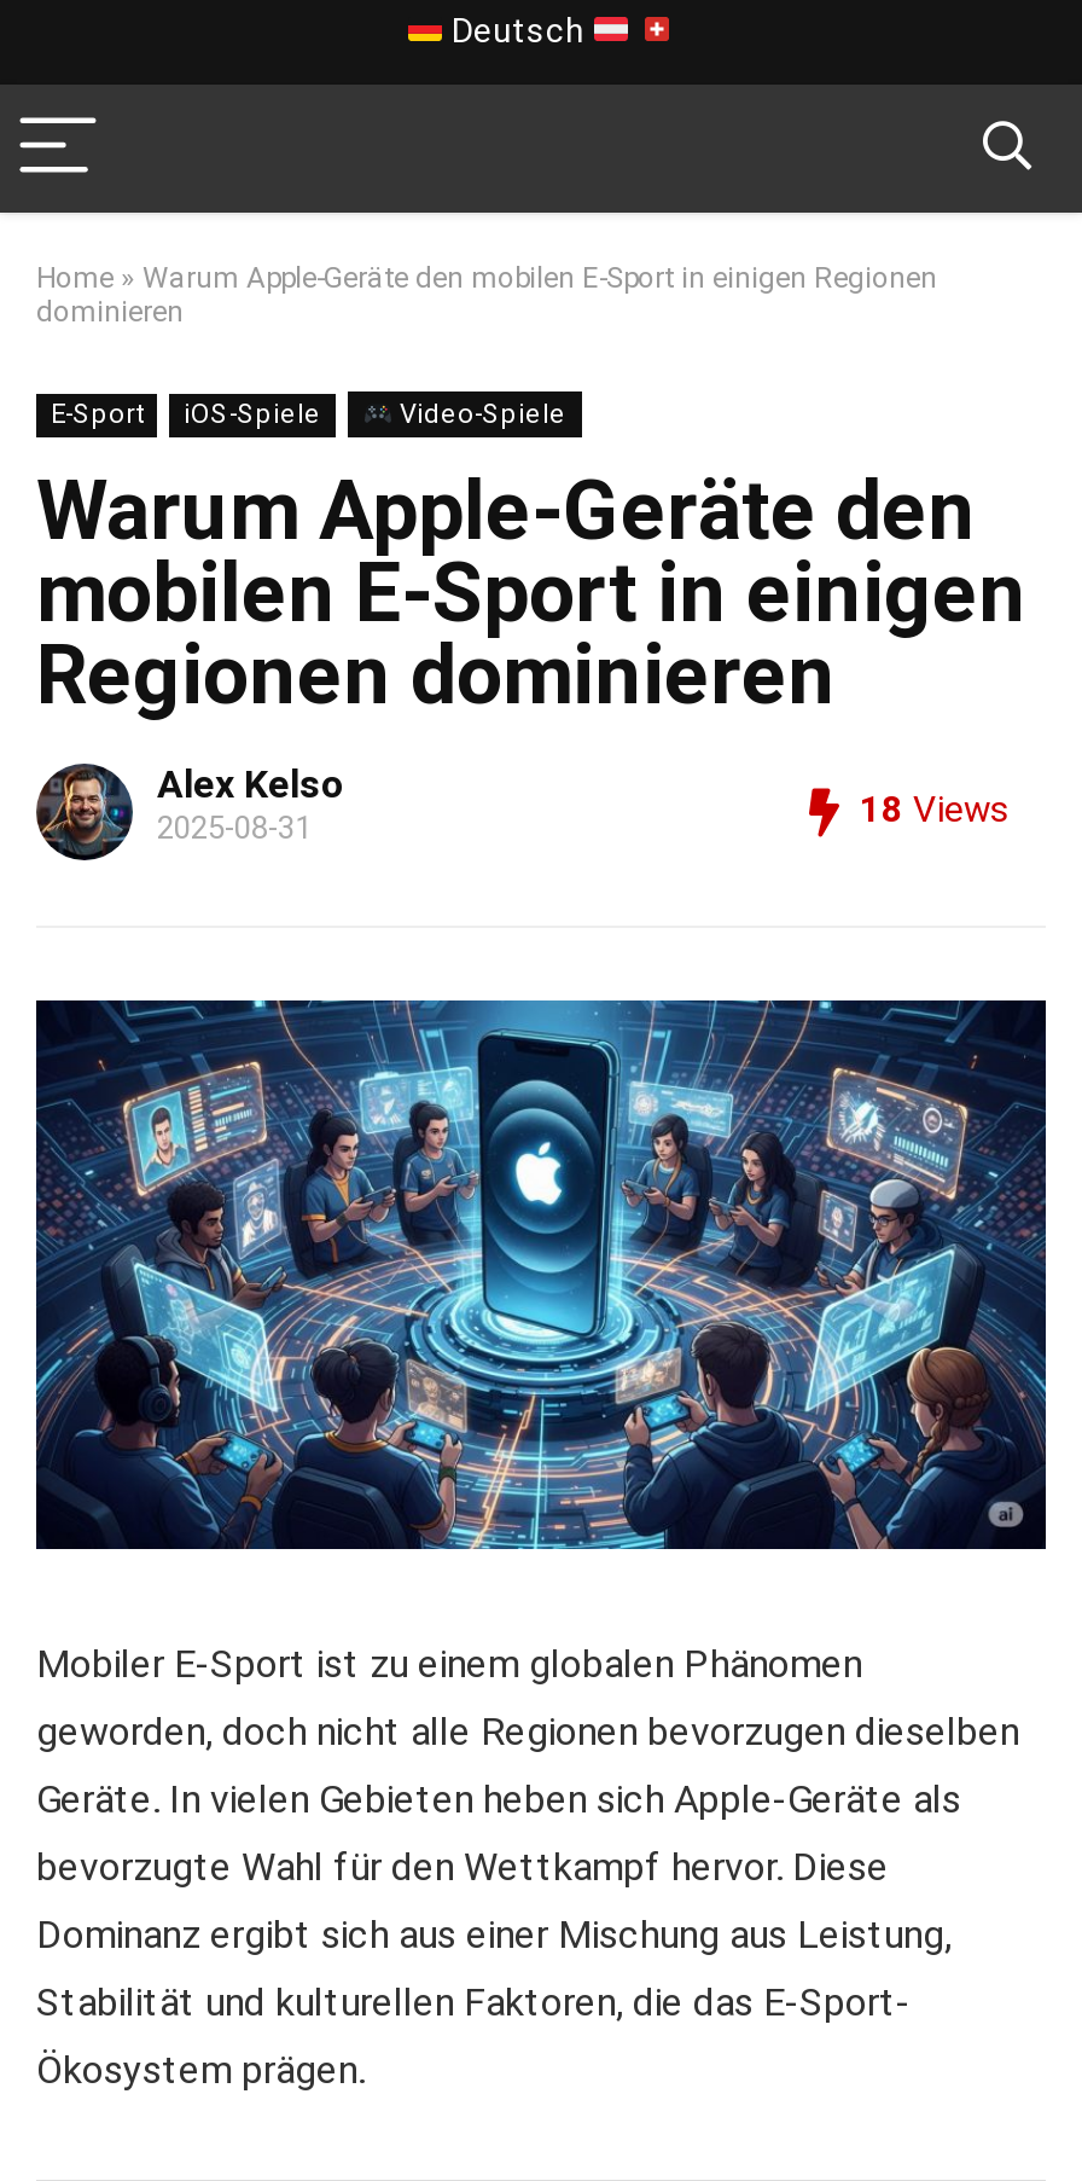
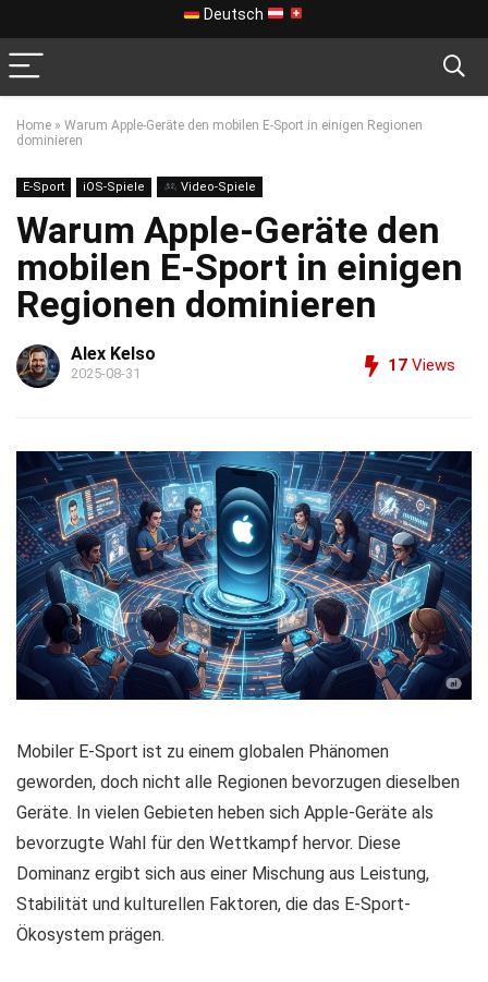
[860,787,1010,830] 18 Views -> [388,355,455,374] 17 Views

